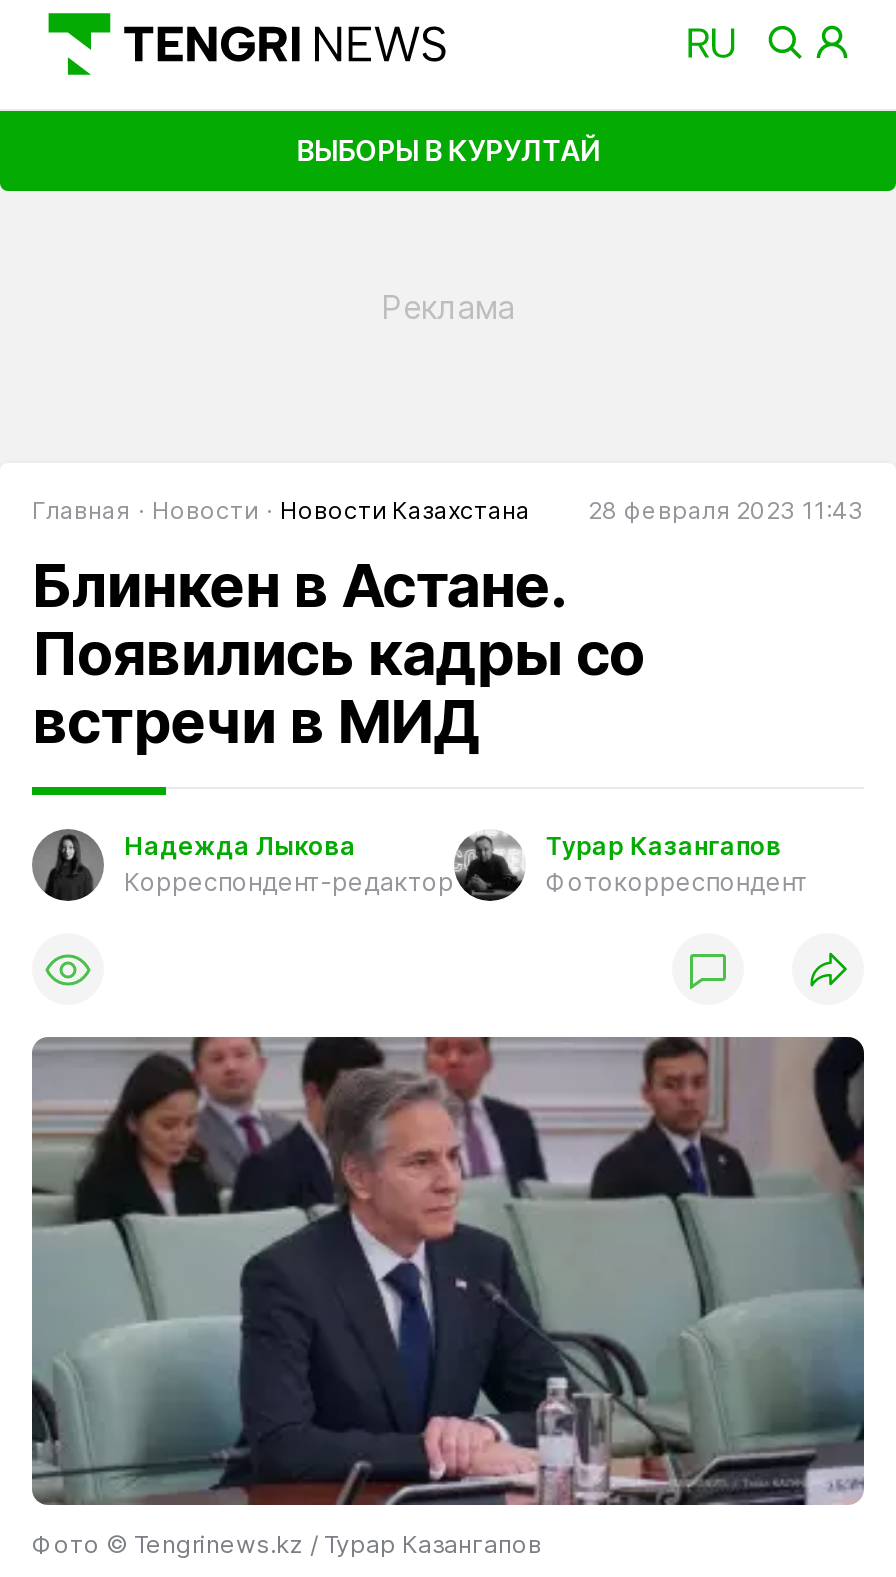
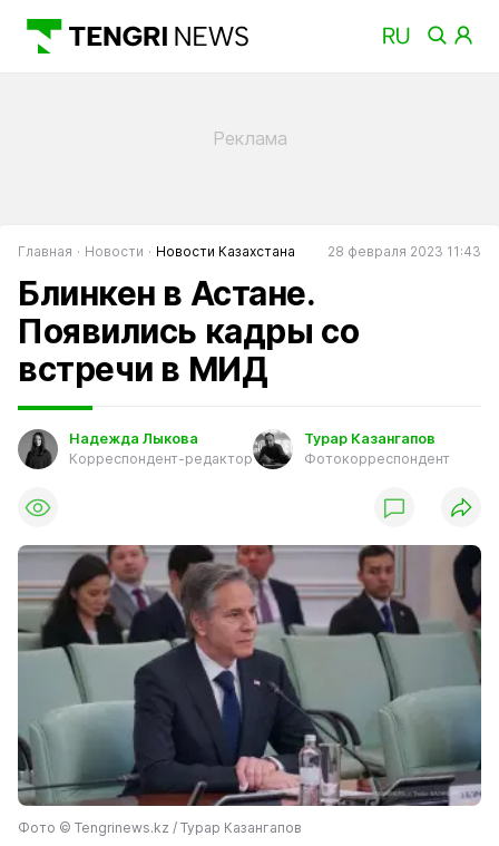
[296,132,600,166] ВЫБОРЫ В КУРУЛТАЙ -> none

